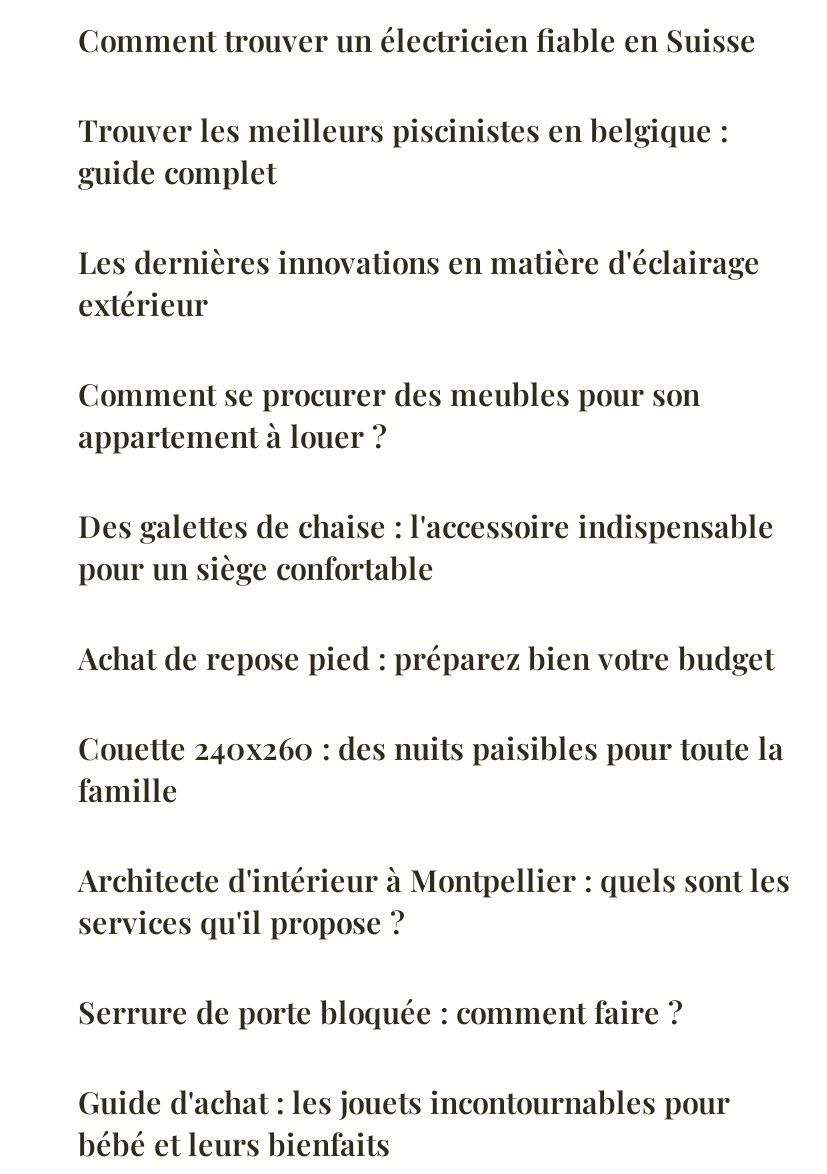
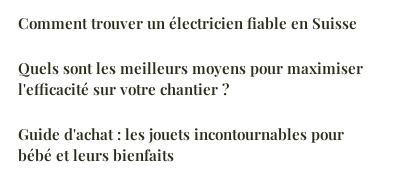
[78,110,790,1032] Trouver les meilleurs piscinistes en belgique : | guide complet | Les dernières innovations en matière d'éclairage | extérieur | Comment se procurer des meubles pour son | appartement à louer ? | Des galettes de chaise : l'accessoire indispensable | pour un siège confortable | Achat de repose pied : préparez bien votre budget | Couette 240x260 : des nuits paisibles pour toute la | famille | Architecte d'intérieur à Montpellier : quels sont les | services qu'il propose ? | Serrure de porte bloquée : comment faire ? -> [18,57,363,98] Quels sont les meilleurs moyens pour maximiser | l'efficacité sur votre chantier ?

